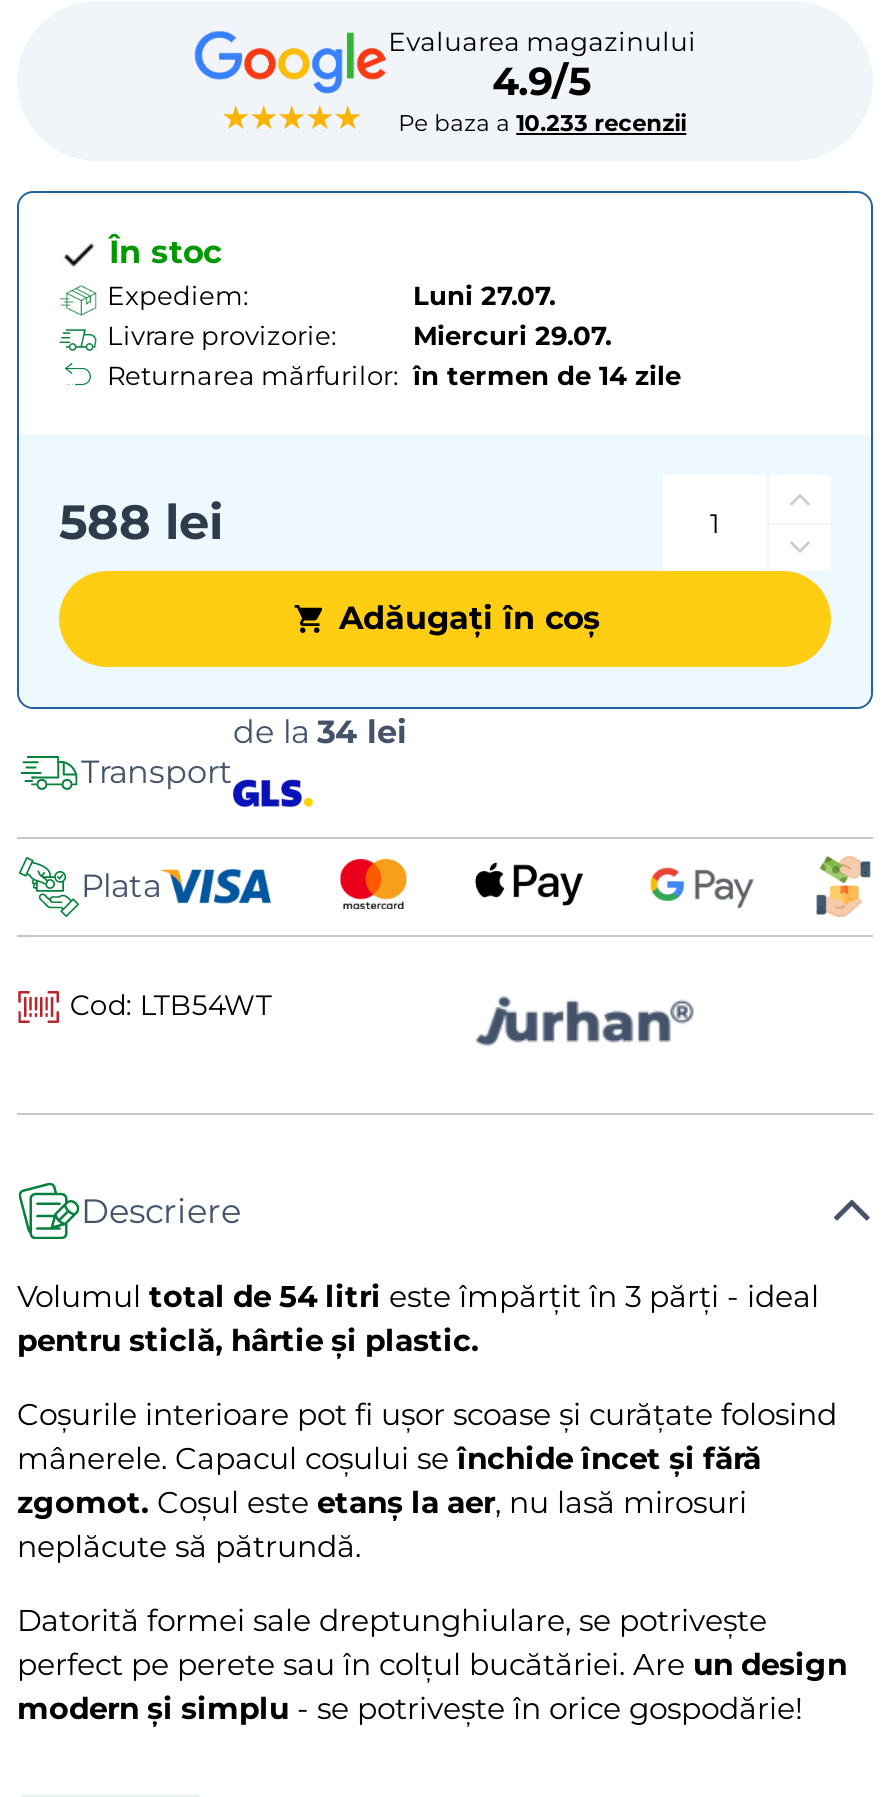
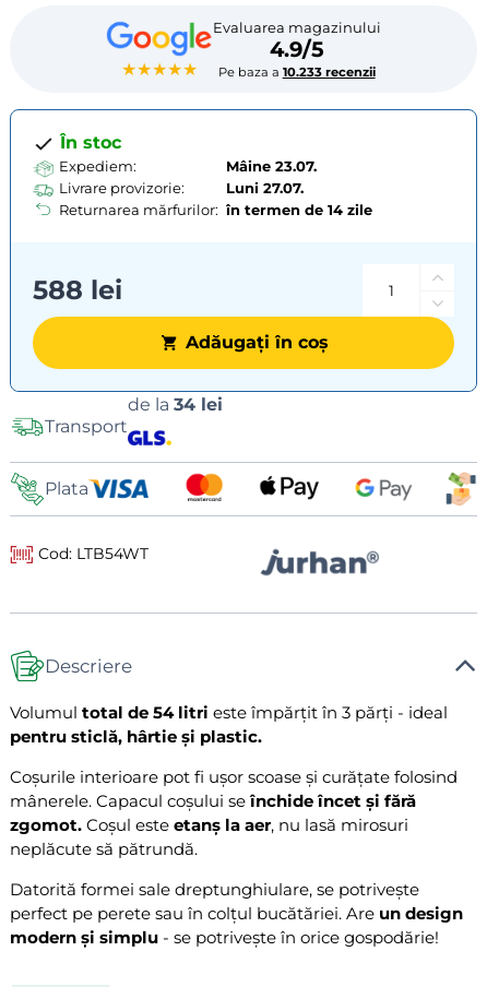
[413,278,555,310] Luni 27.07. -> [226,157,317,174] Mâine 23.07.
[413,318,611,350] Miercuri 29.07. -> [226,179,304,196] Luni 27.07.

